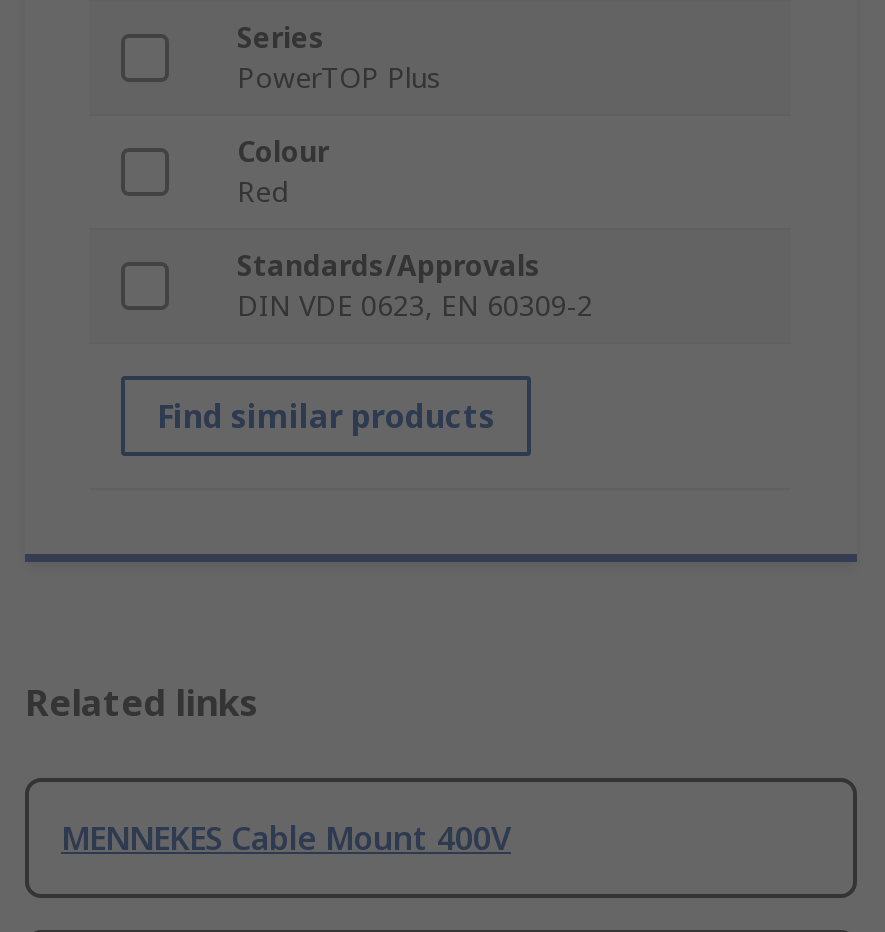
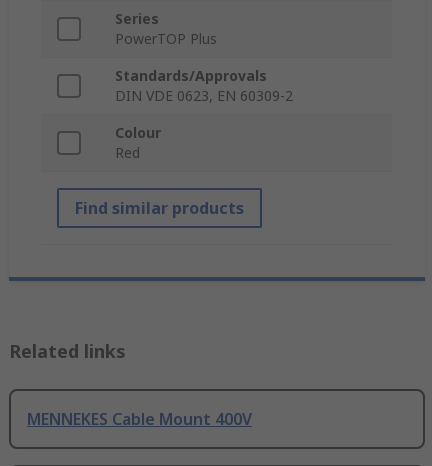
moved [237,133,329,211] -> [115,123,161,162]: Colour | Red
moved [237,247,593,325] -> [115,66,293,105]: Standards/Approvals | DIN VDE 0623, EN 60309-2

